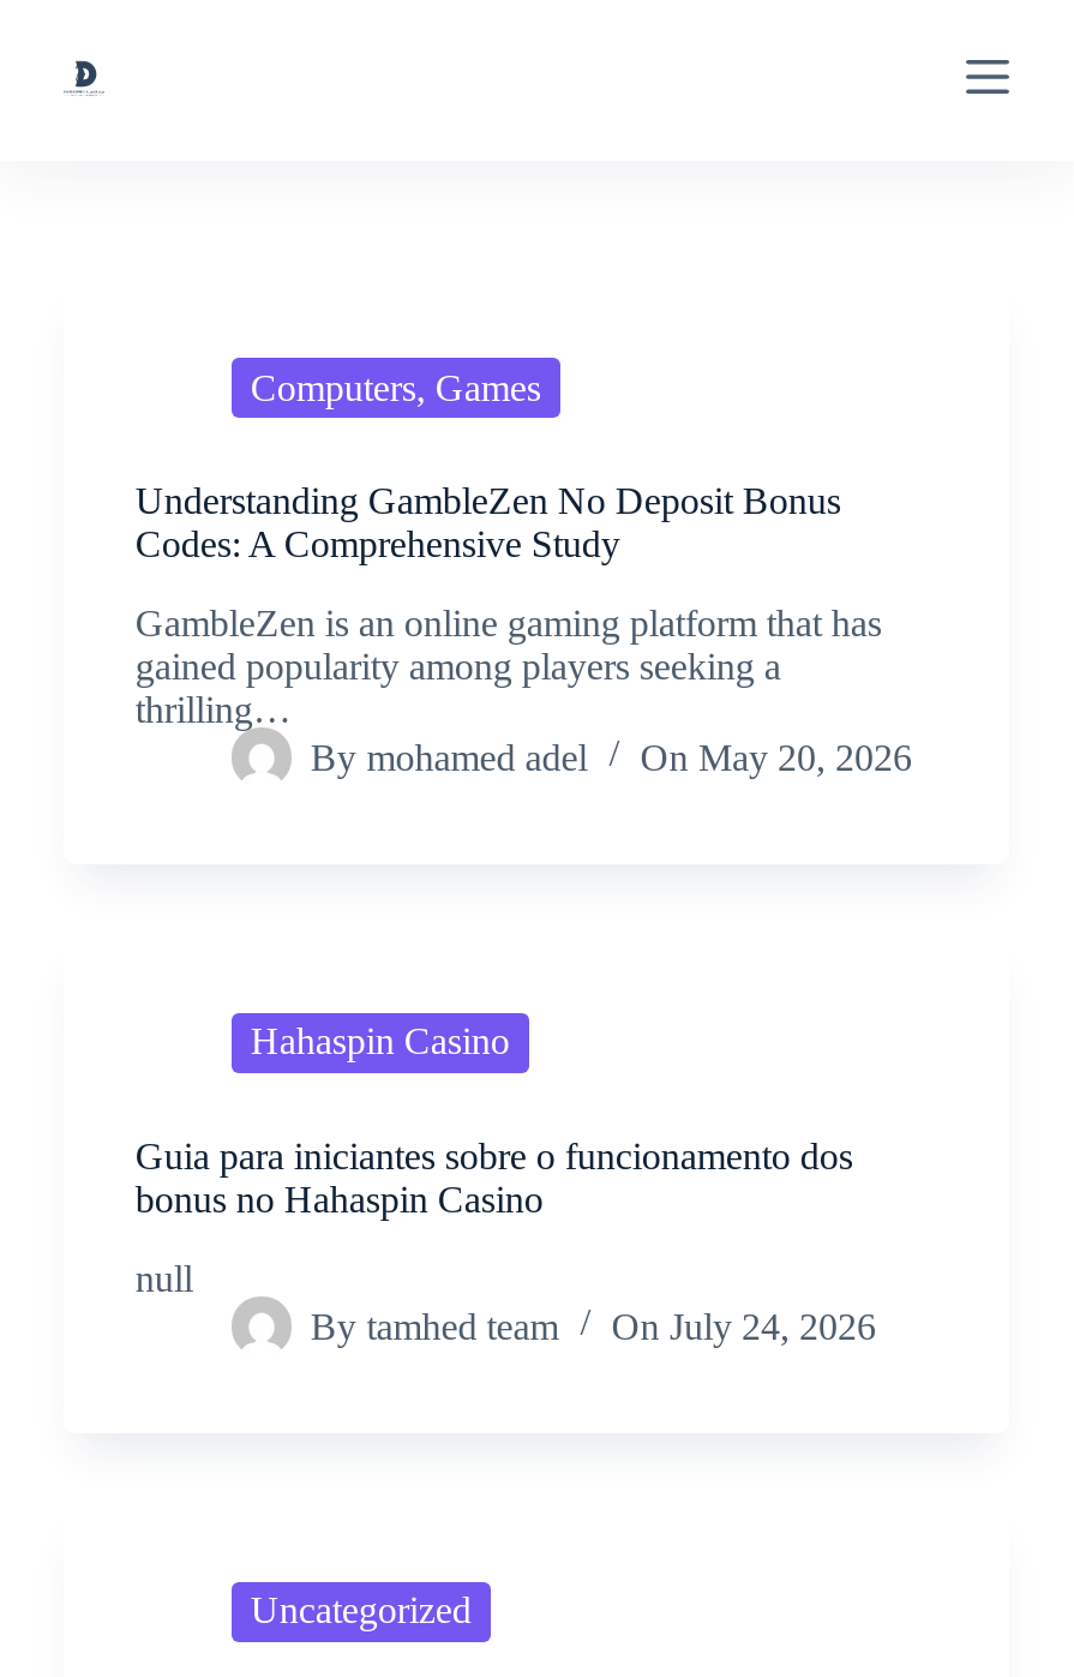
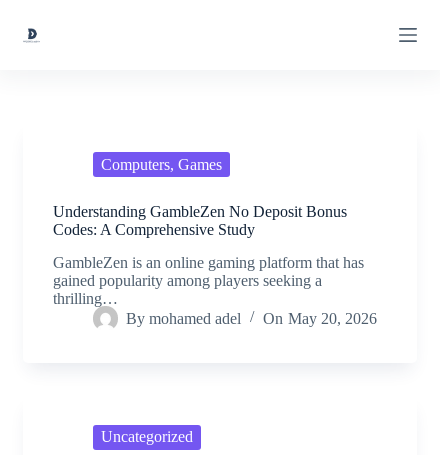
[135,1021,876,1346] Hahaspin Casino | Guia para iniciantes sobre o funcionamento dos | bonus no Hahaspin Casino | null | By tamhed team | On July 24, 2026 -> none

